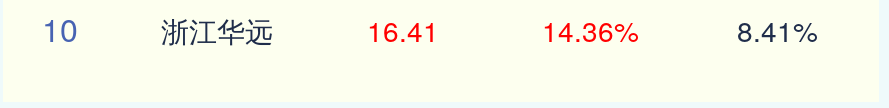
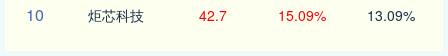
[161,10,817,50] 浙江华远 | 16.41 | 14.36% | 8.41% -> [88,5,414,25] 炬芯科技 | 42.7 | 15.09% | 13.09%

